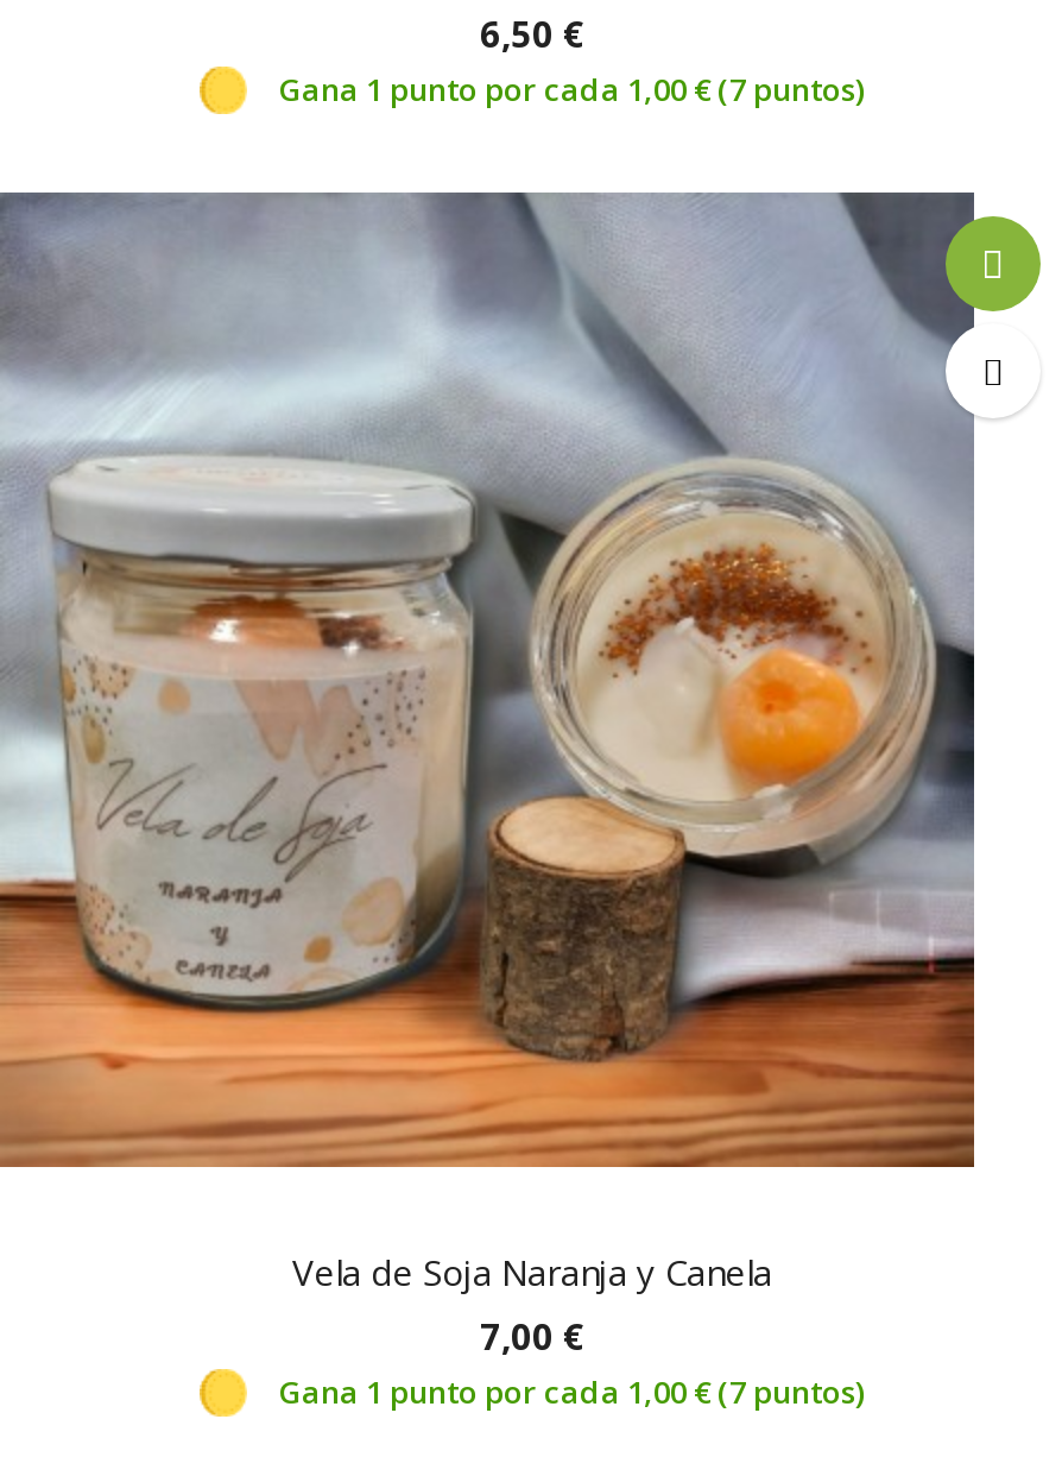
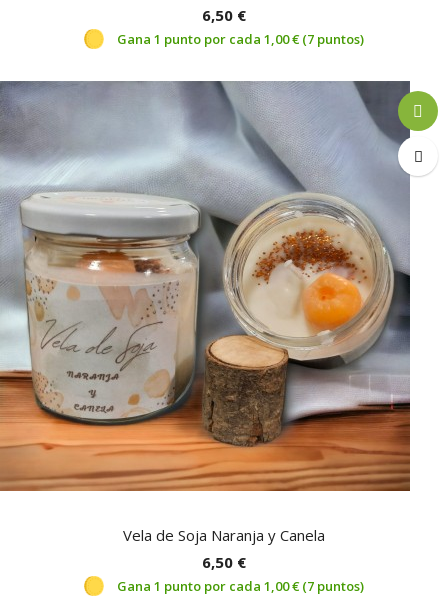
[480,1312,584,1359] 7,00 € -> [202,552,246,572] 6,50 €

